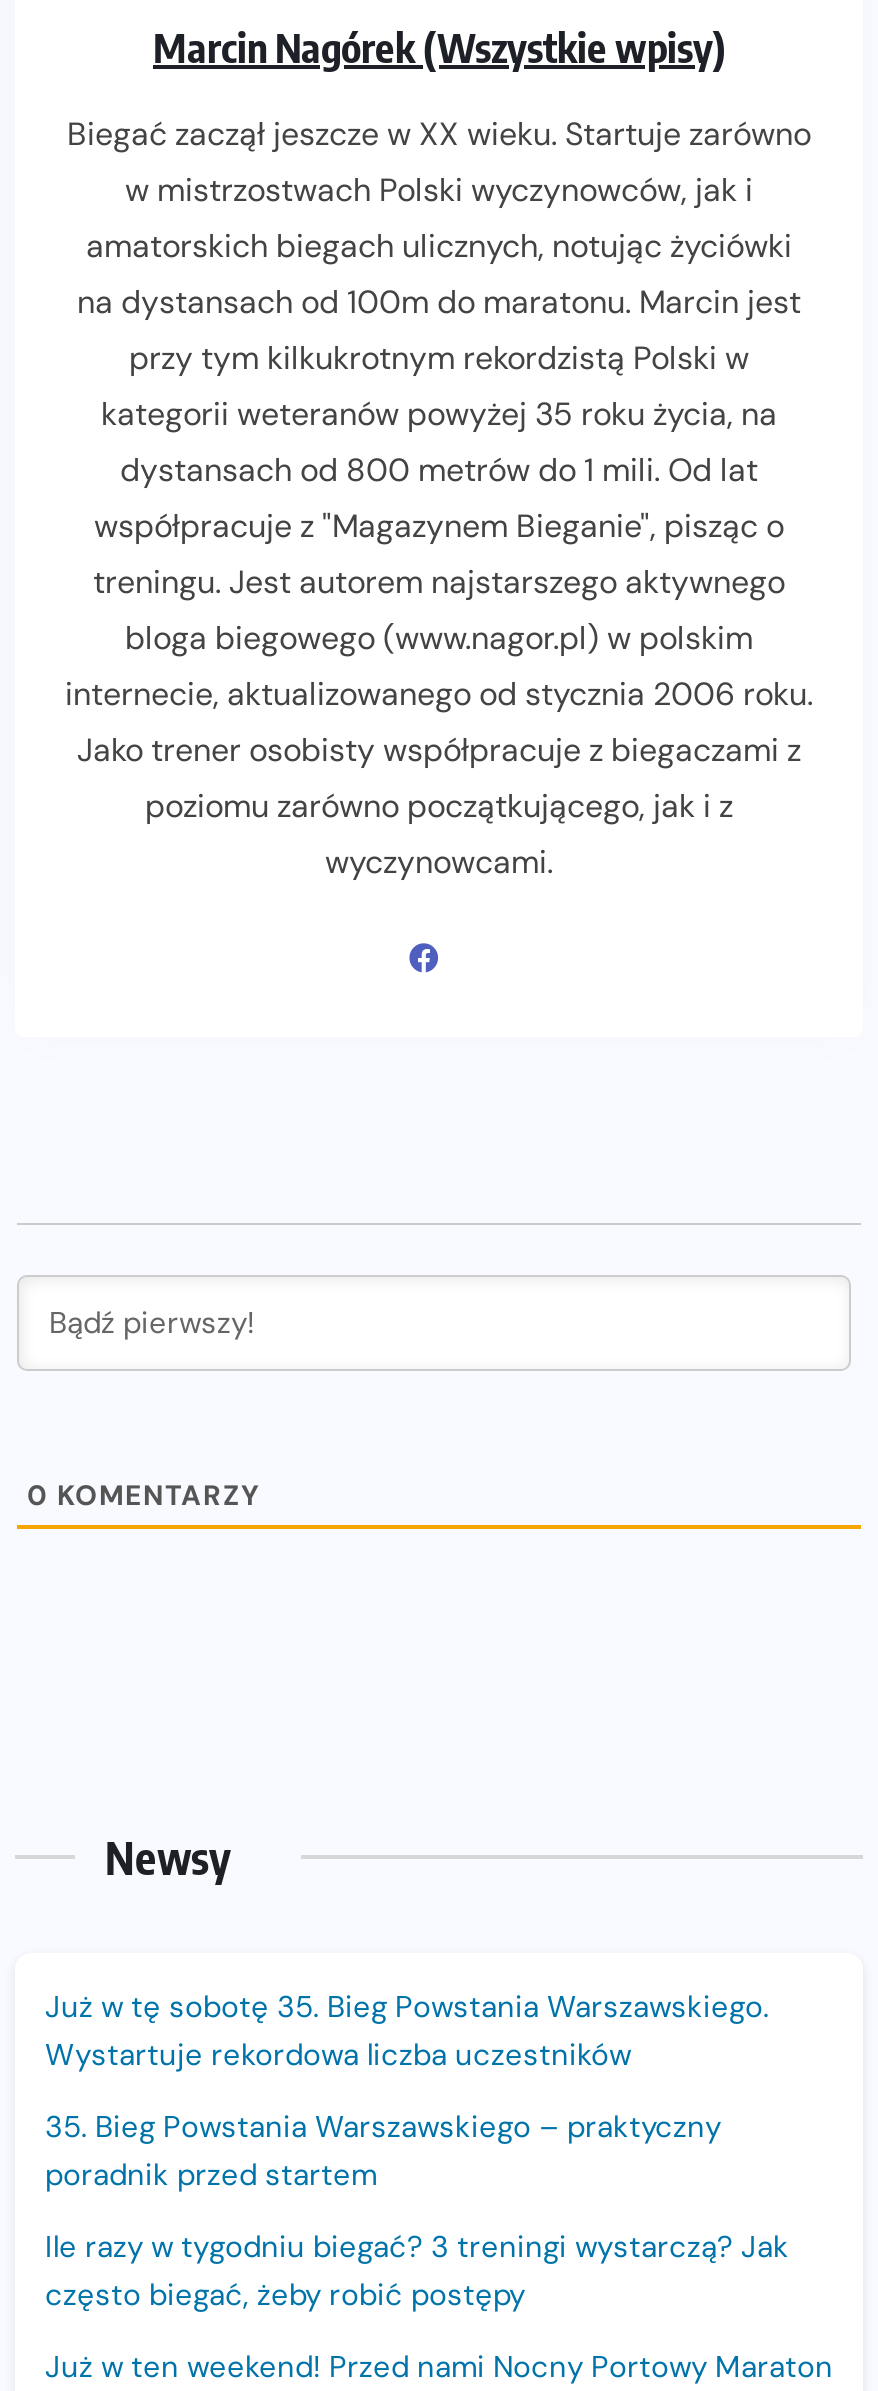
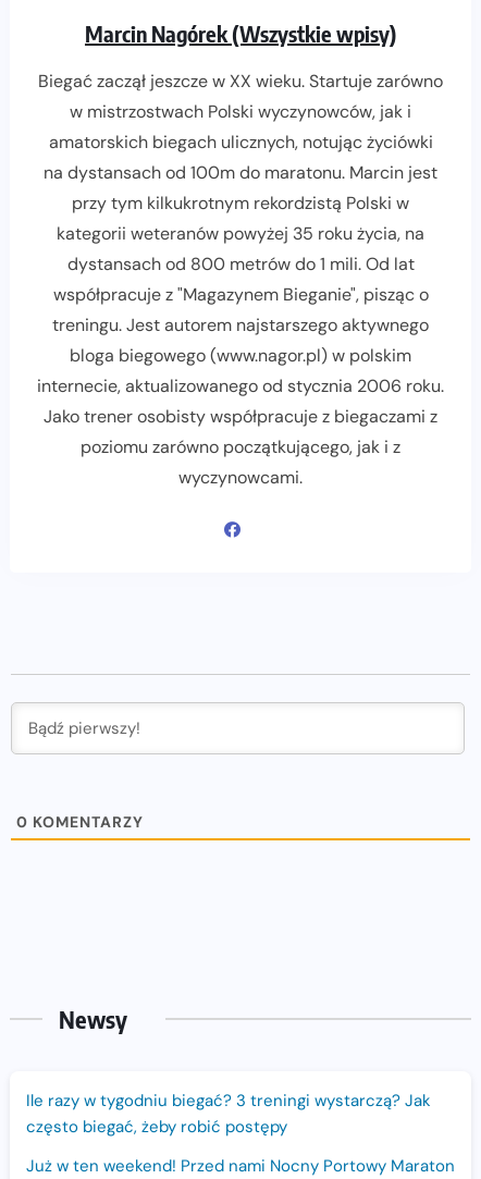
[45,1987,769,2195] Już w tę sobotę 35. Bieg Powstania Warszawskiego. | Wystartuje rekordowa liczba uczestników | 35. Bieg Powstania Warszawskiego – praktyczny | poradnik przed startem -> none

